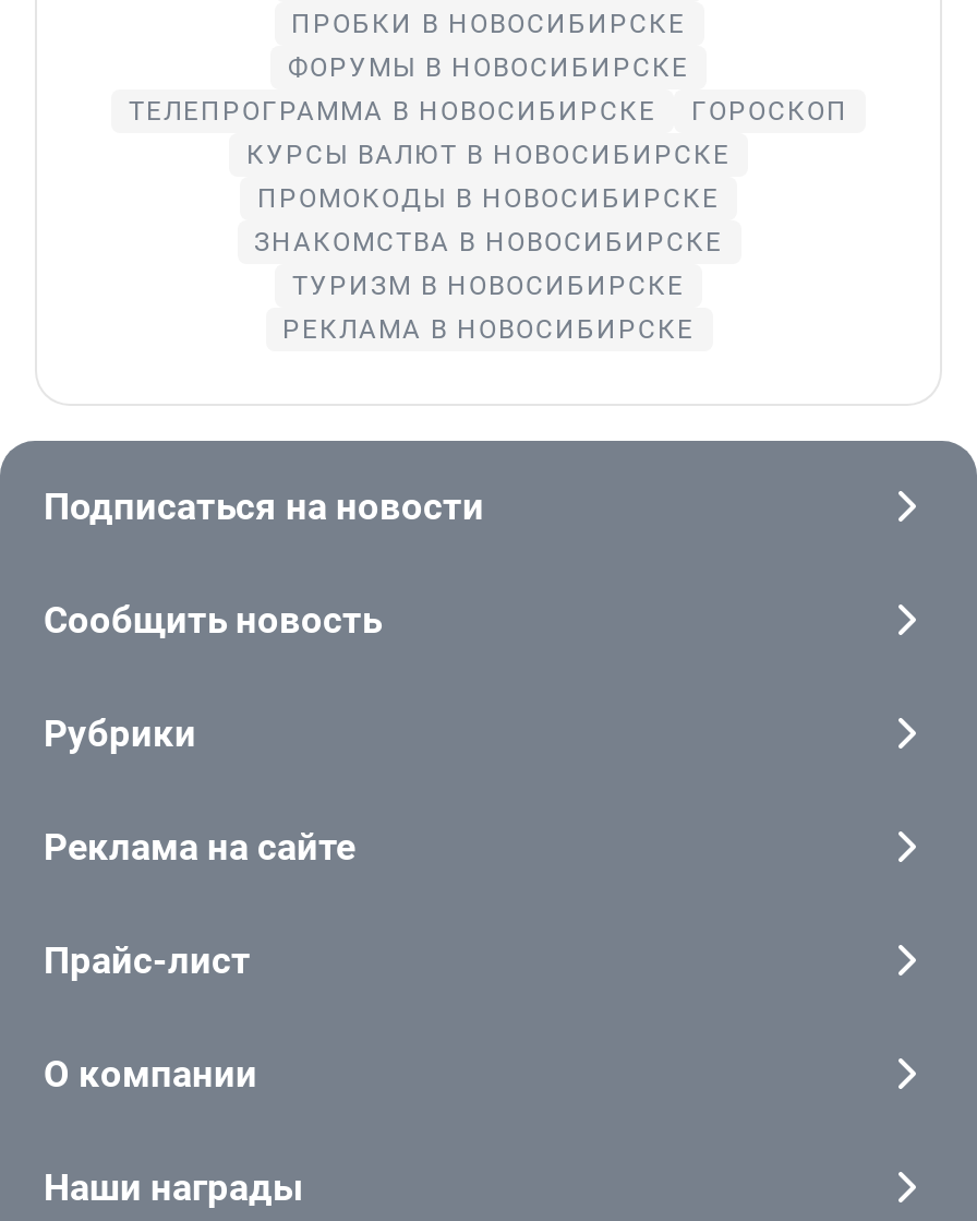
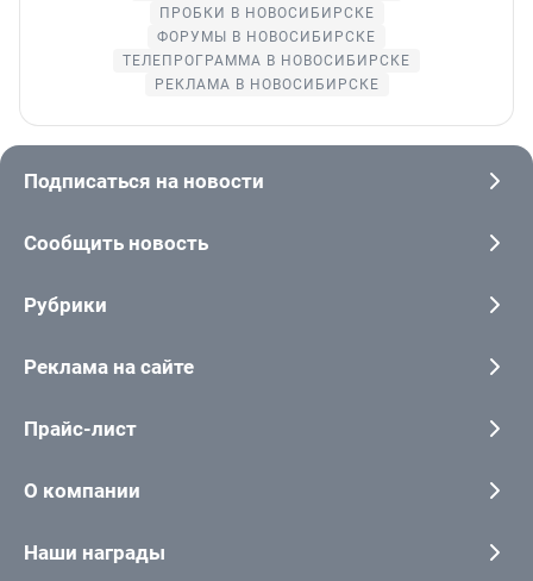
[246,96,848,301] ГОРОСКОП | КУРСЫ ВАЛЮТ В НОВОСИБИРСКЕ | ПРОМОКОДЫ В НОВОСИБИРСКЕ | ЗНАКОМСТВА В НОВОСИБИРСКЕ | ТУРИЗМ В НОВОСИБИРСКЕ -> none

